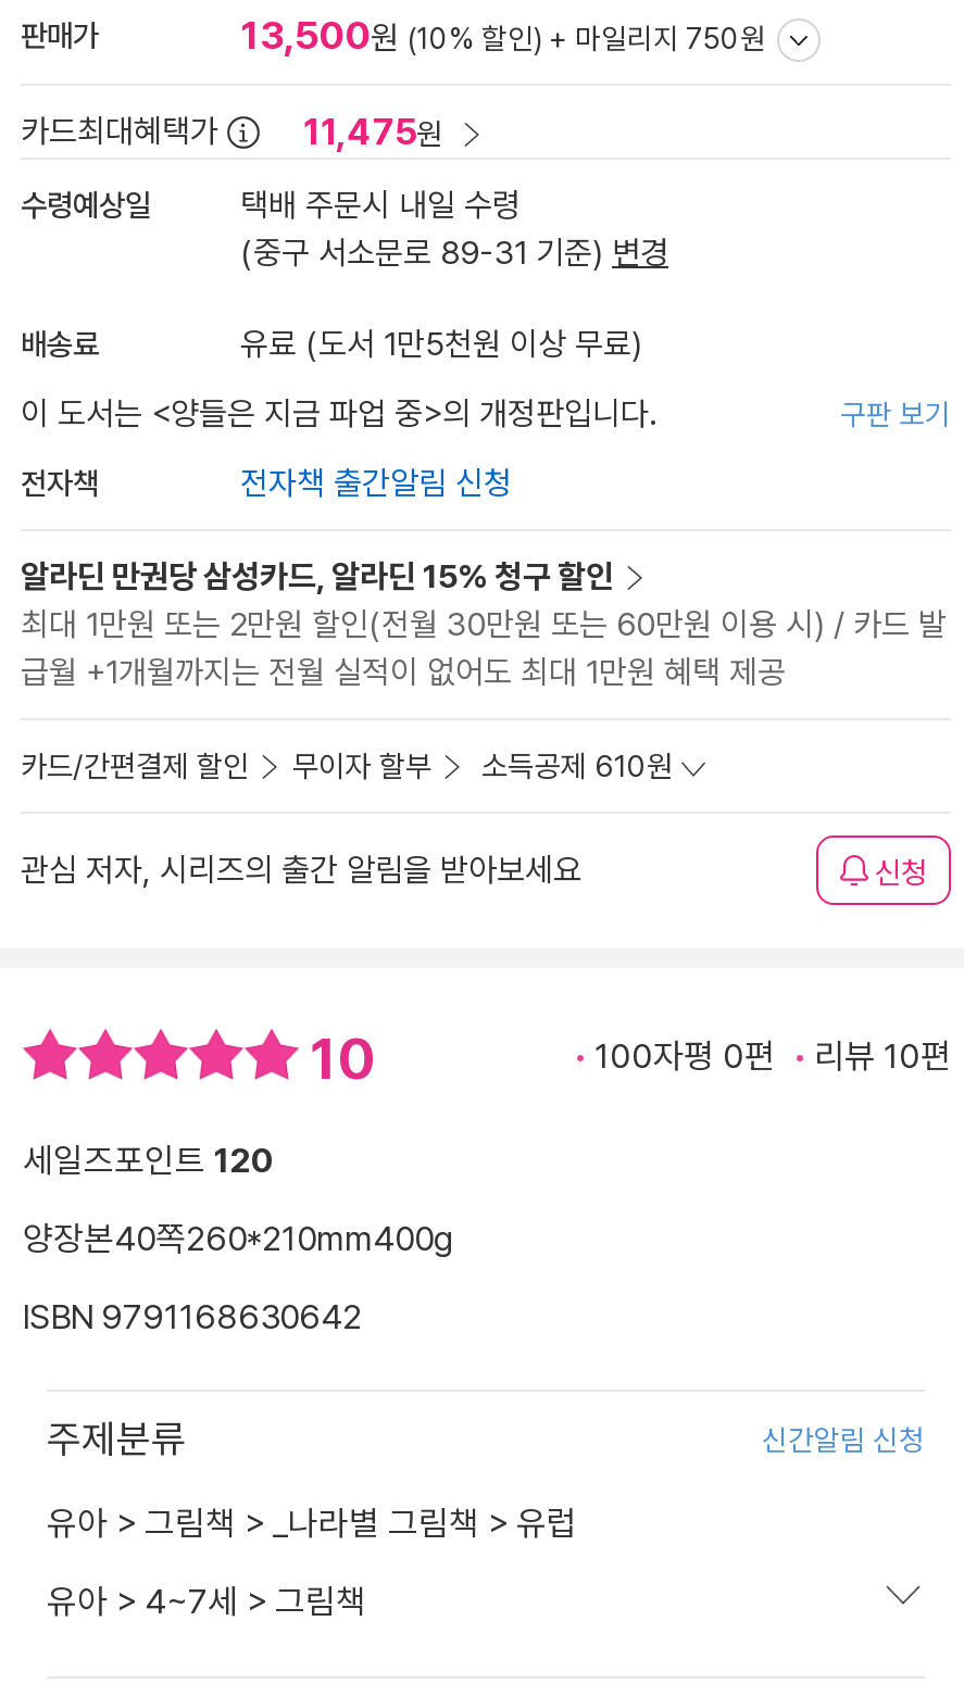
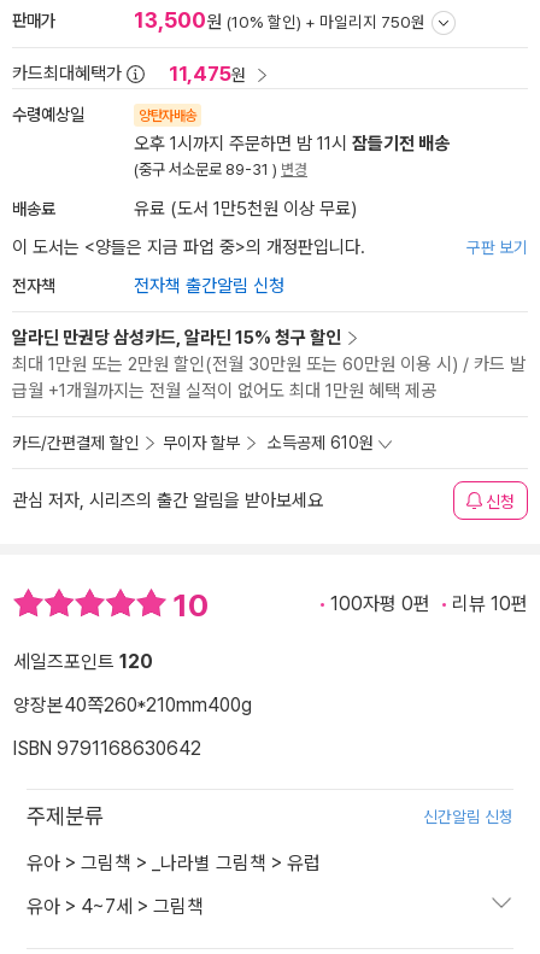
[240,186,668,273] 택배 주문시 내일 수령 | (중구 서소문로 89-31 기준) 변경 -> [134,107,450,178] 양탄자배송 | 오후 1시까지 주문하면 밤 11시 잠들기전 배송 | (중구 서소문로 89-31 ) 변경

